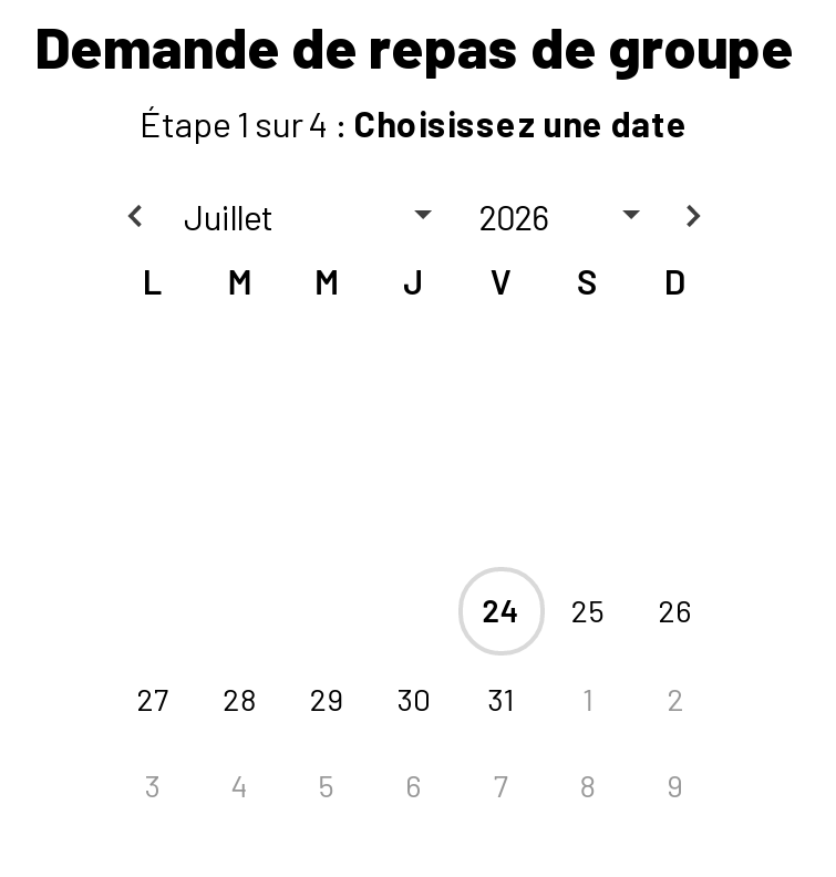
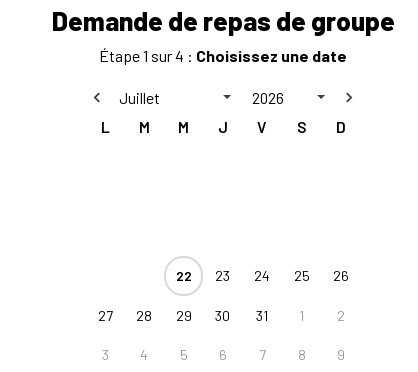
none -> [176,267,230,284] 22 | 23

